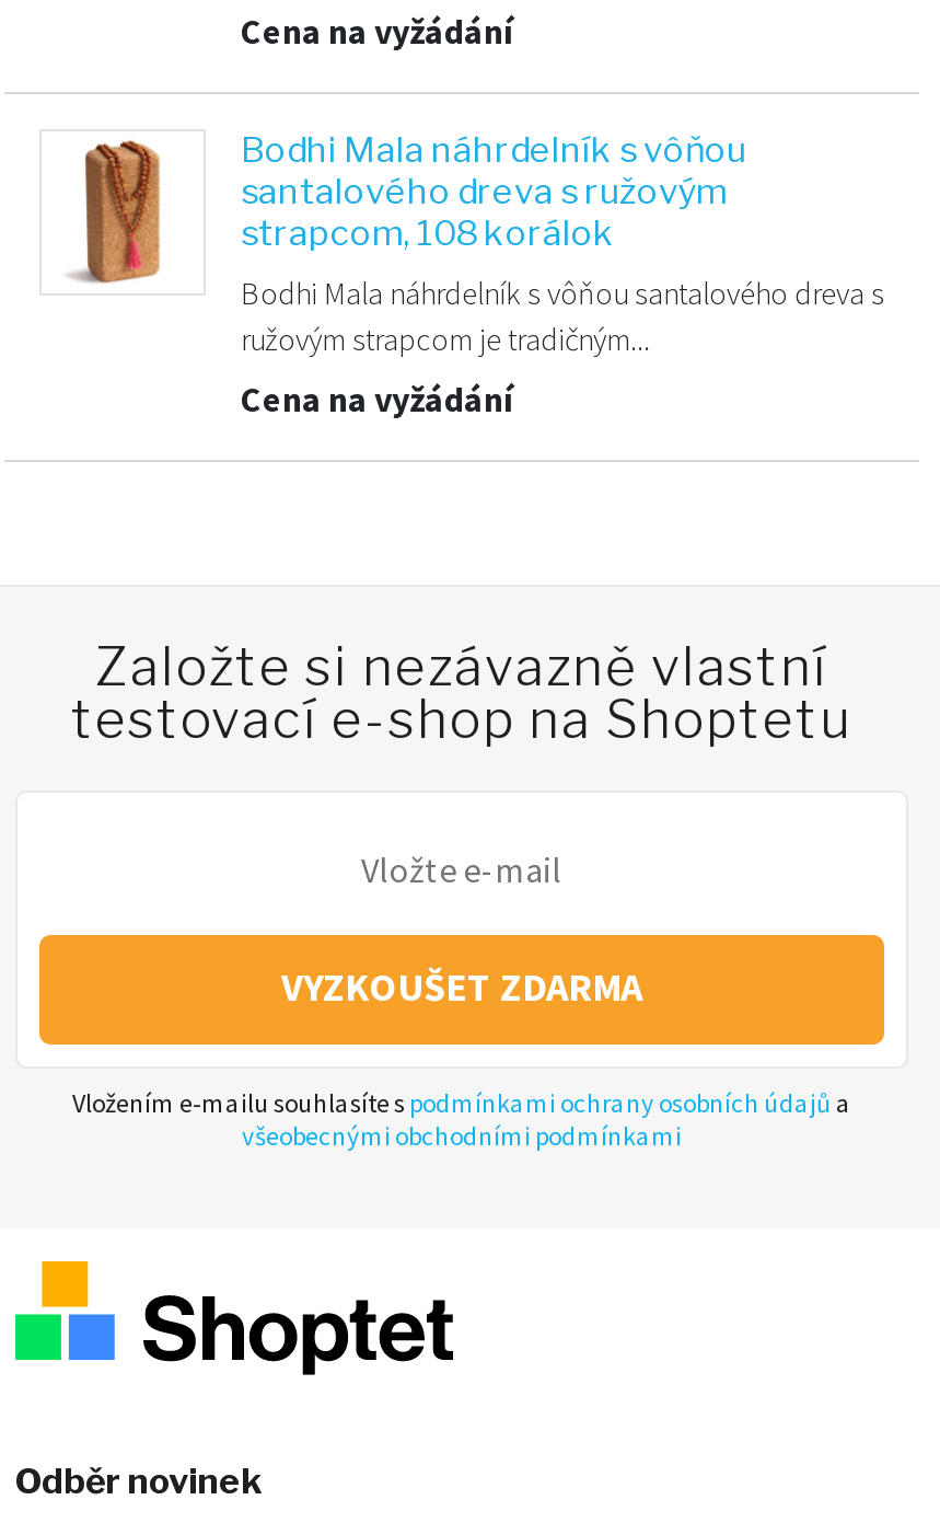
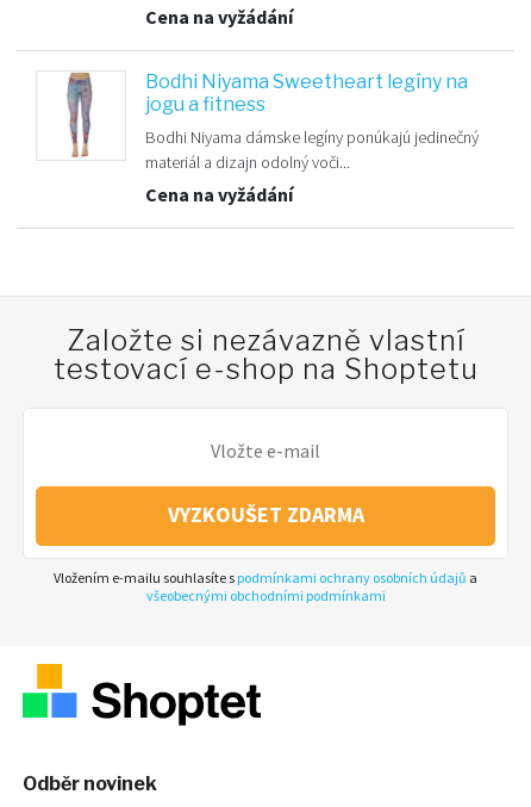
[68,130,746,289] [image] | Bodhi Mala náhrdelník s vôňou | santalového dreva s ružovým | strapcom, 108 korálok -> [61,71,468,159] [image] | Bodhi Niyama Sweetheart legíny na | jogu a fitness
[241,274,884,360] Bodhi Mala náhrdelník s vôňou santalového dreva s | ružovým strapcom je tradičným... -> [145,127,479,173] Bodhi Niyama dámske legíny ponúkajú jedinečný | materiál a dizajn odolný voči...

